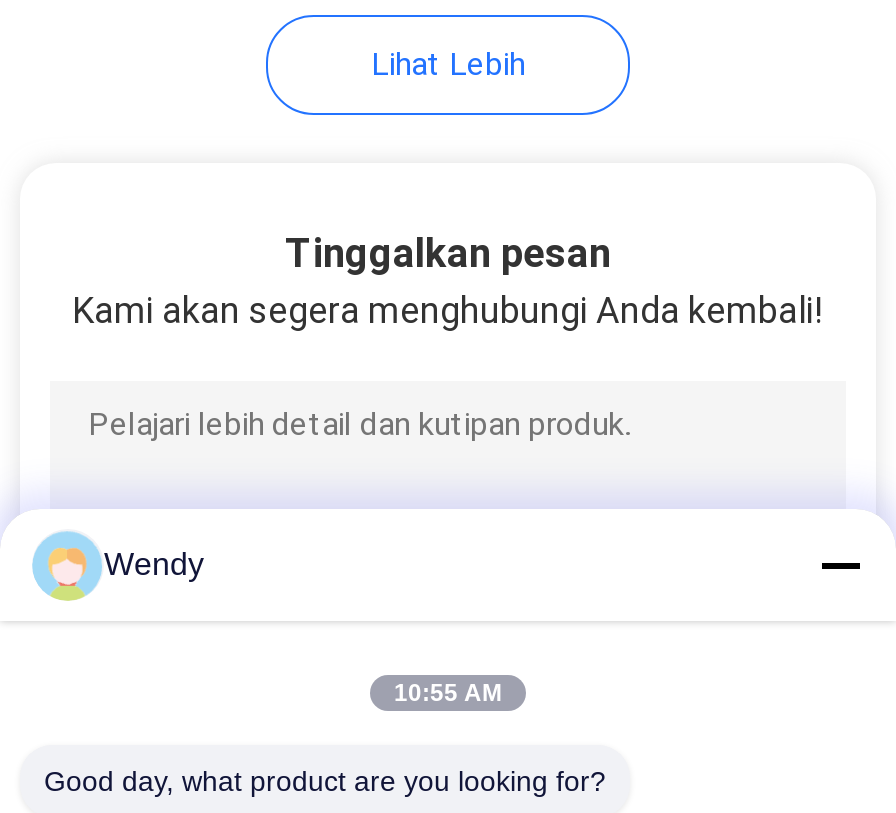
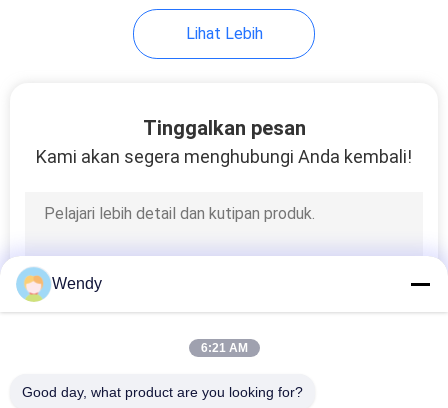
[394,679,502,707] 10:55 AM -> [200,341,247,355] 6:21 AM

